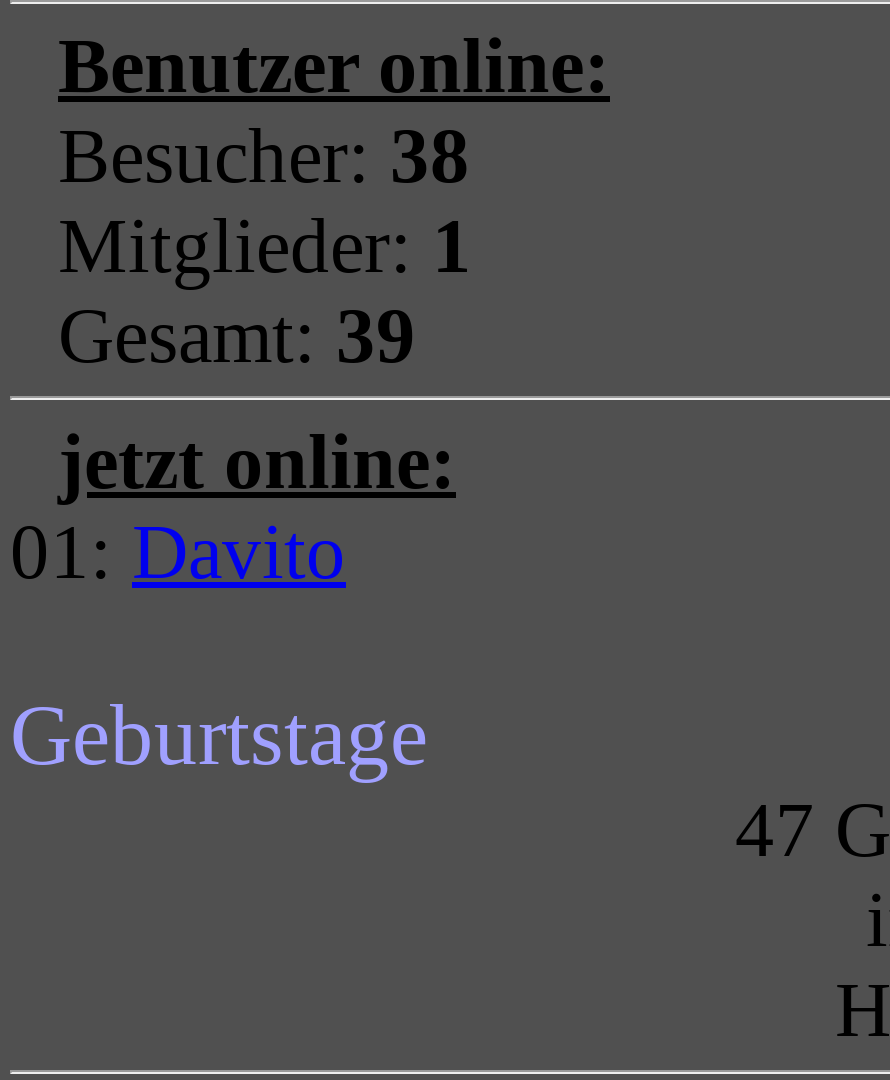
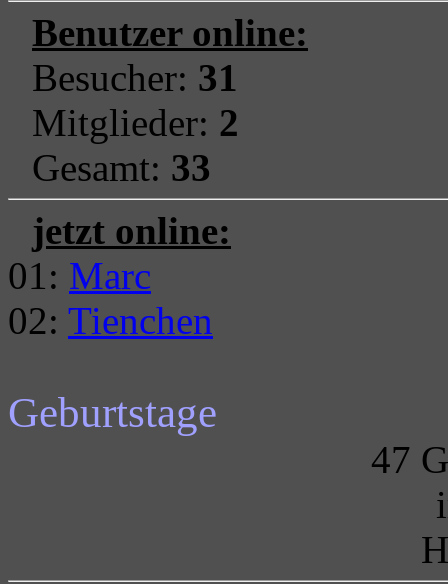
[38,112,470,198] Besucher: 38 -> [22,56,238,99] Besucher: 31
[38,202,472,288] Mitglieder: 1 -> [22,101,239,144] Mitglieder: 2
[38,292,416,378] Gesamt: 39 -> [22,146,211,189] Gesamt: 33
[10,508,346,594] 01: Davito -> [8,254,213,342] 01: Marc | 02: Tienchen

